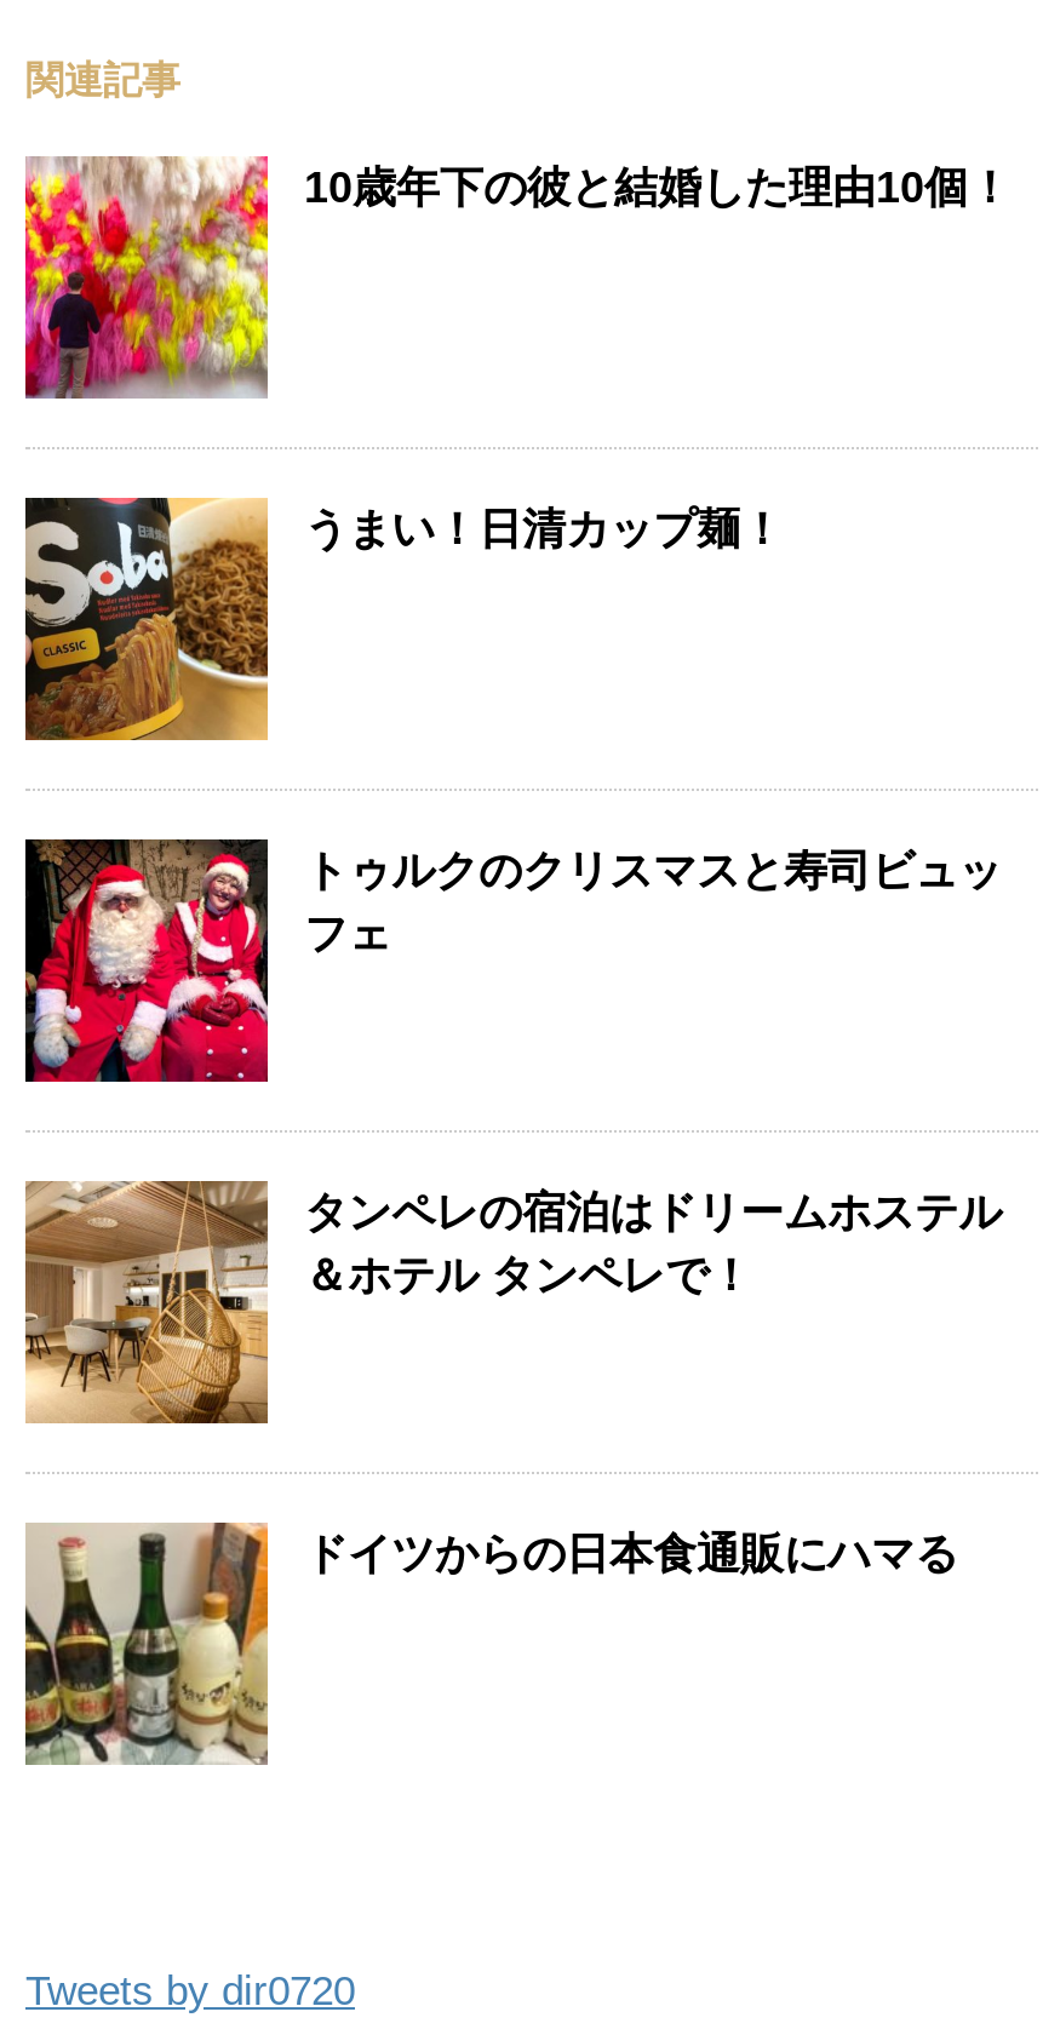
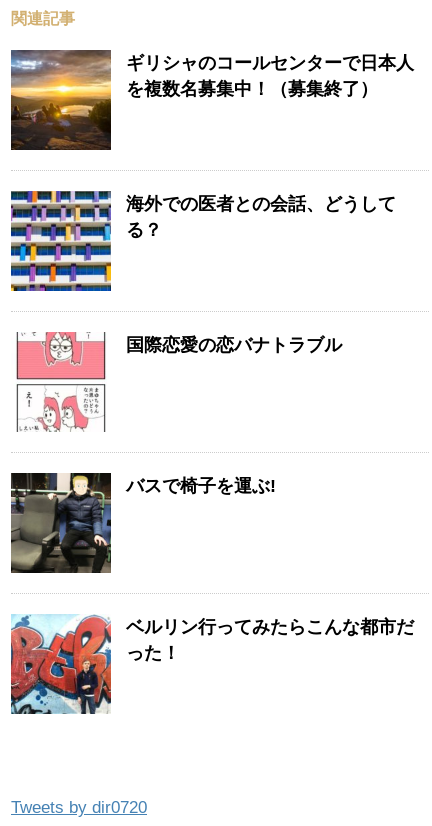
[23,154,1012,401] [image] | 10歳年下の彼と結婚した理由10個！ -> [10,49,414,151] [image] | ギリシャのコールセンターで日本人 | を複数名募集中！（募集終了）
[23,495,784,743] [image] | うまい！日清カップ麺！ -> [10,190,396,292] [image] | 海外での医者との会話、どうして | る？
[23,837,1002,1084] [image] | トゥルクのクリスマスと寿司ビュッ | フェ -> [11,331,342,432] [image] | 国際恋愛の恋バナトラブル
[23,1179,1002,1426] [image] | タンペレの宿泊はドリームホステル | ＆ホテル タンペレで！ -> [10,472,276,574] [image] | バスで椅子を運ぶ!
[23,1520,958,1765] [image] | ドイツからの日本食通販にハマる -> [10,614,414,715] [image] | ベルリン行ってみたらこんな都市だ | った！

